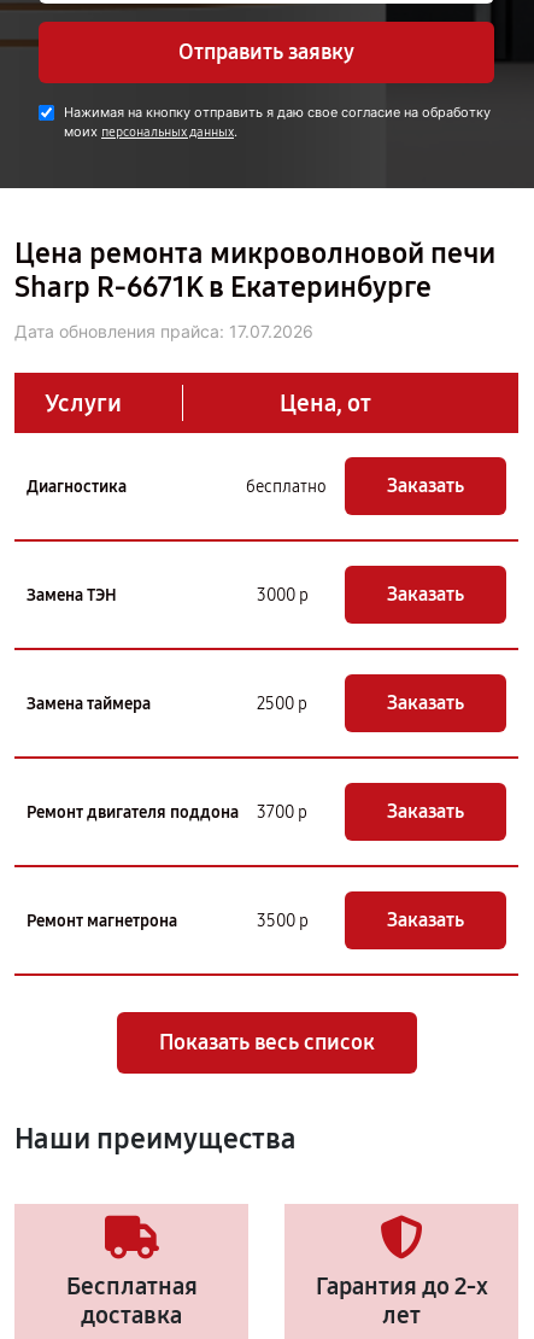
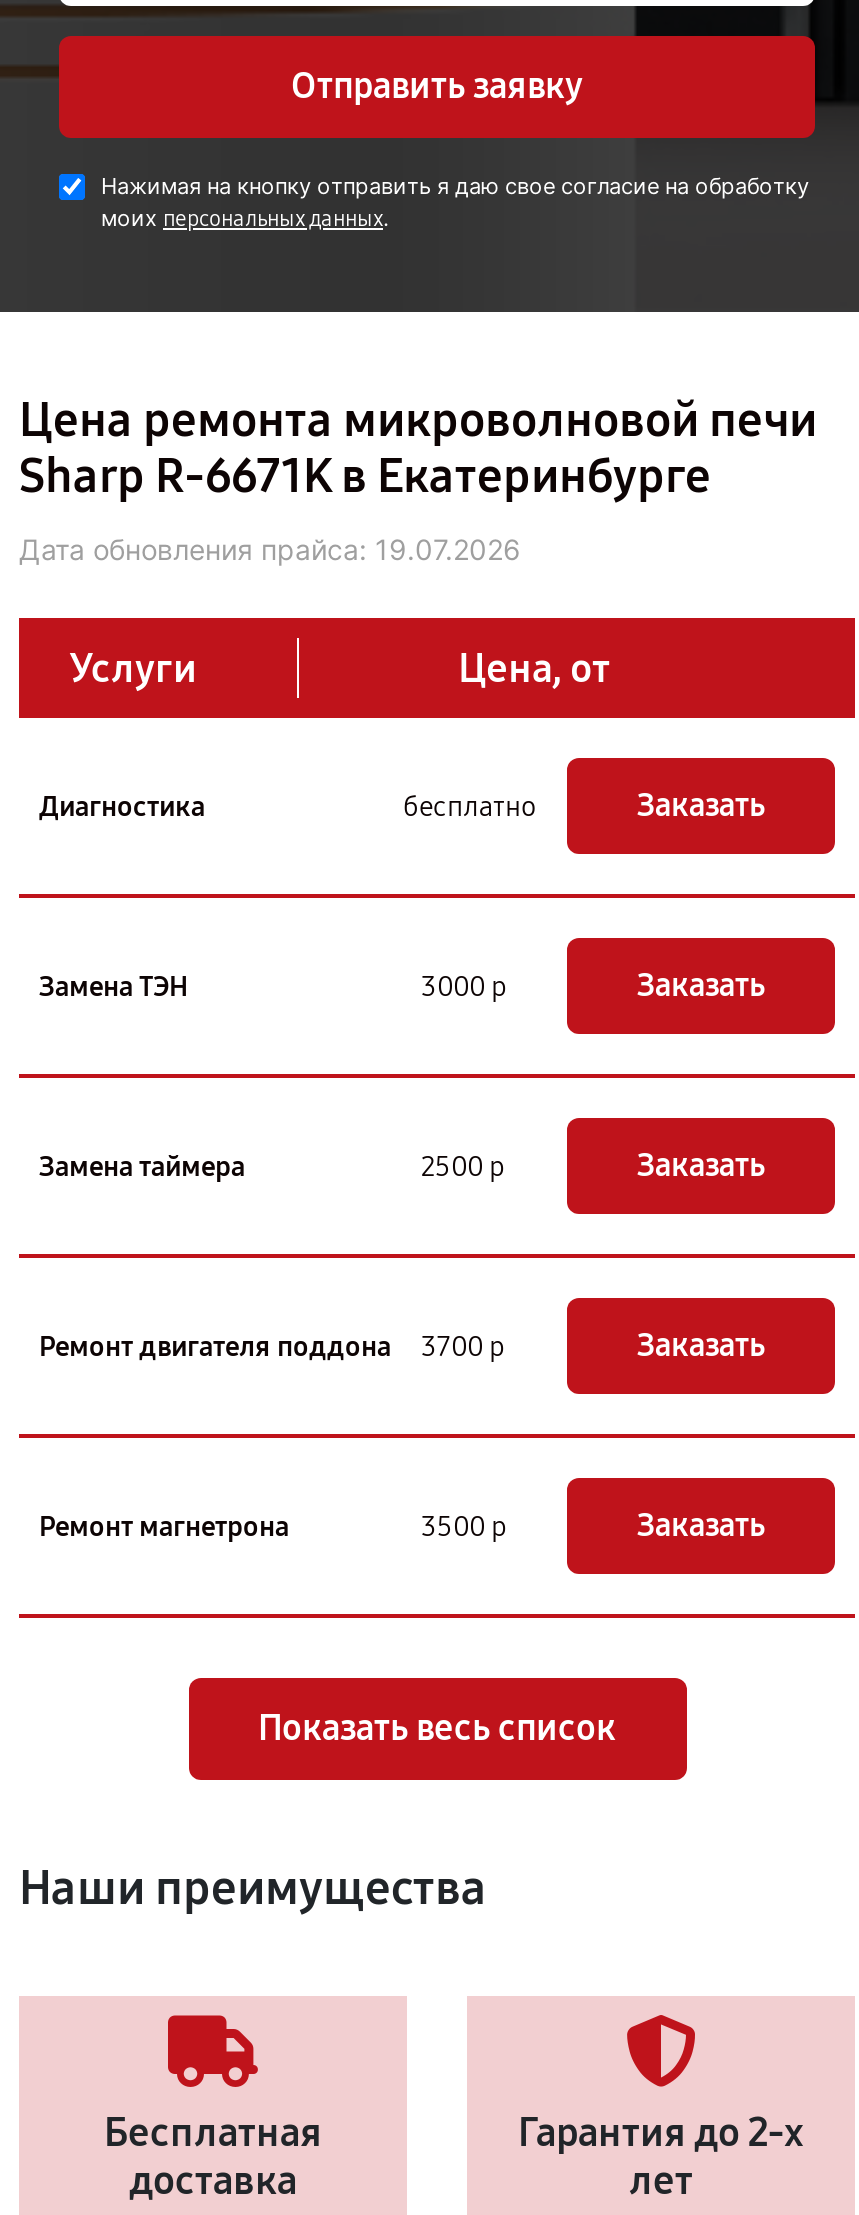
[14,321,313,341] Дата обновления прайса: 17.07.2026 -> [19,532,521,566] Дата обновления прайса: 19.07.2026

